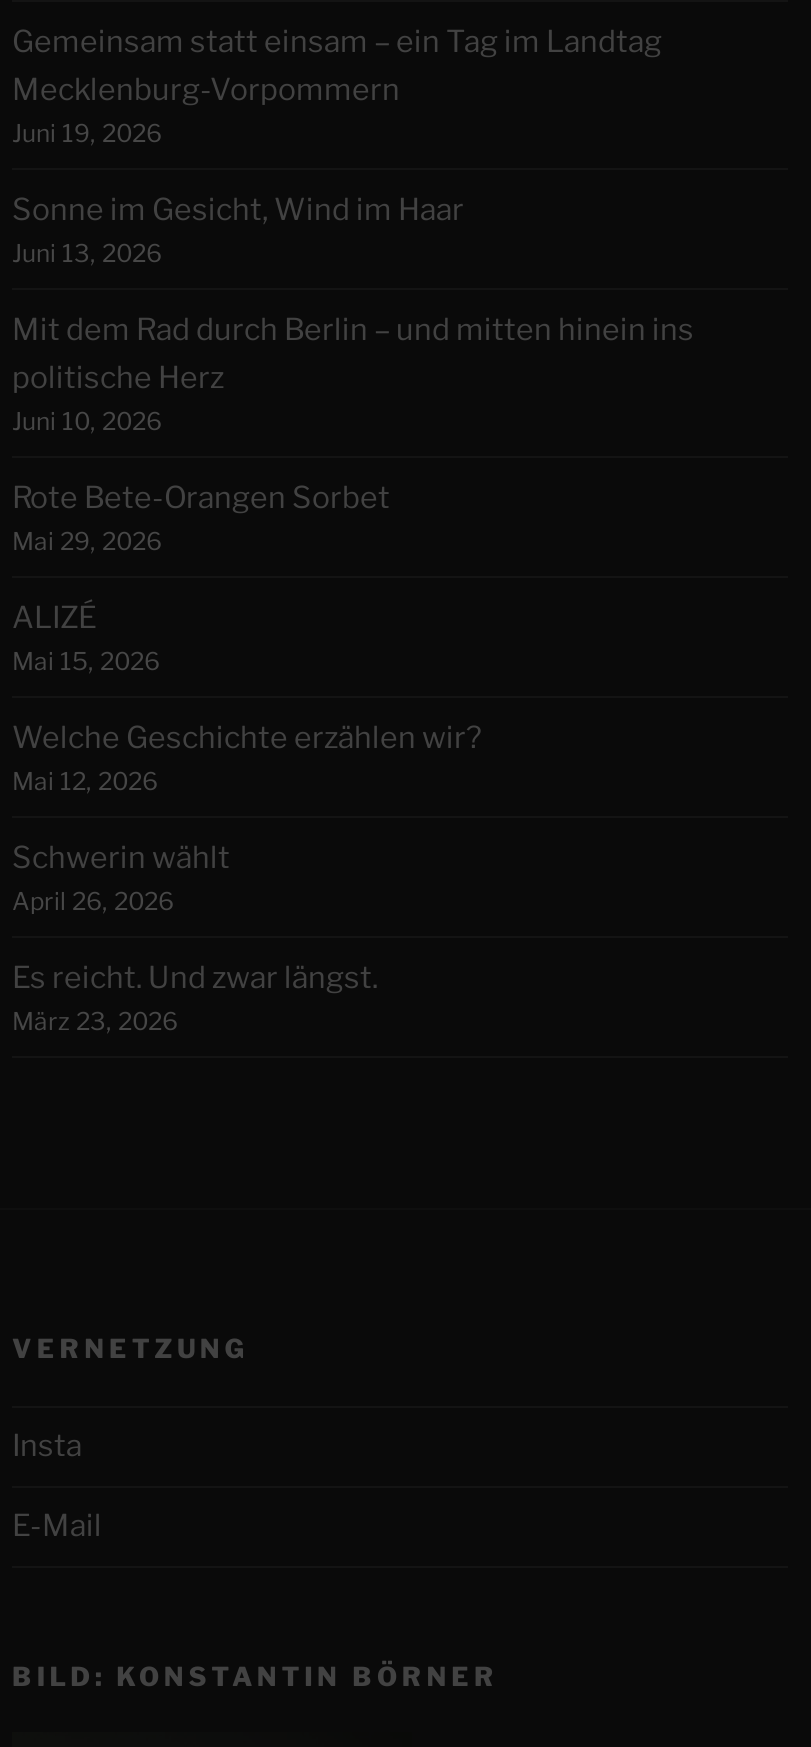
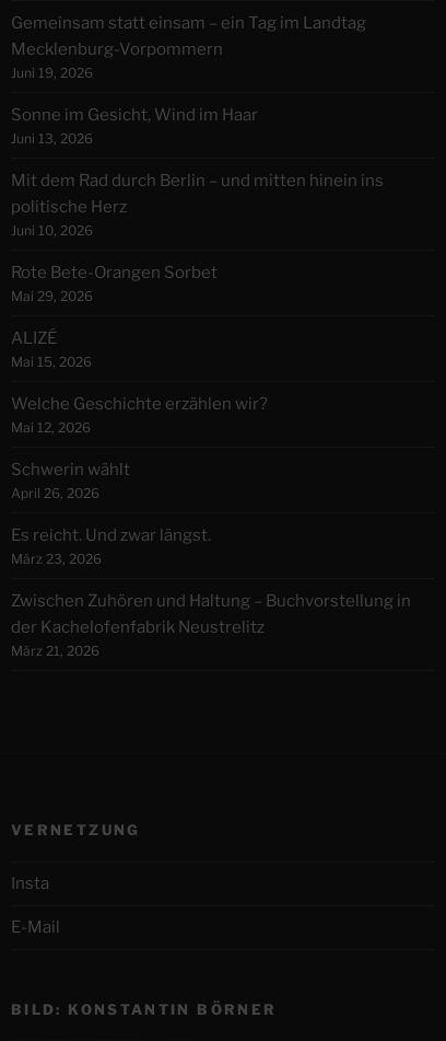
none -> [11,591,411,659] Zwischen Zuhören und Haltung – Buchvorstellung in | der Kachelofenfabrik Neustrelitz | März 21, 2026

